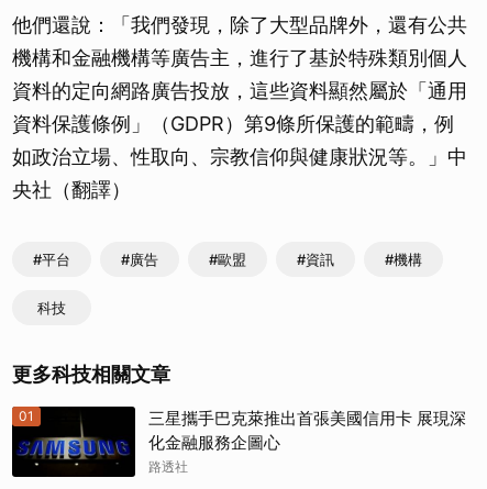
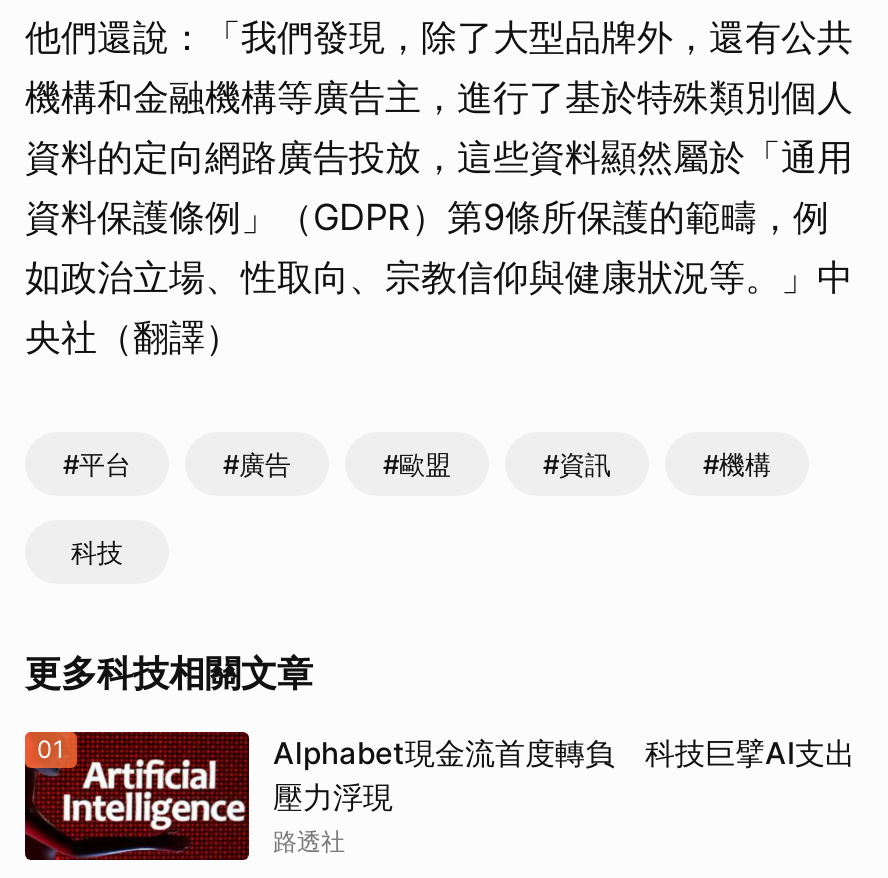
[11,407,466,478] [image] | 三星攜手巴克萊推出首張美國信用卡 展現深 | 化金融服務企圖心 -> [23,730,855,862] [image] | Alphabet現金流首度轉負 科技巨擘AI支出 | 壓力浮現

